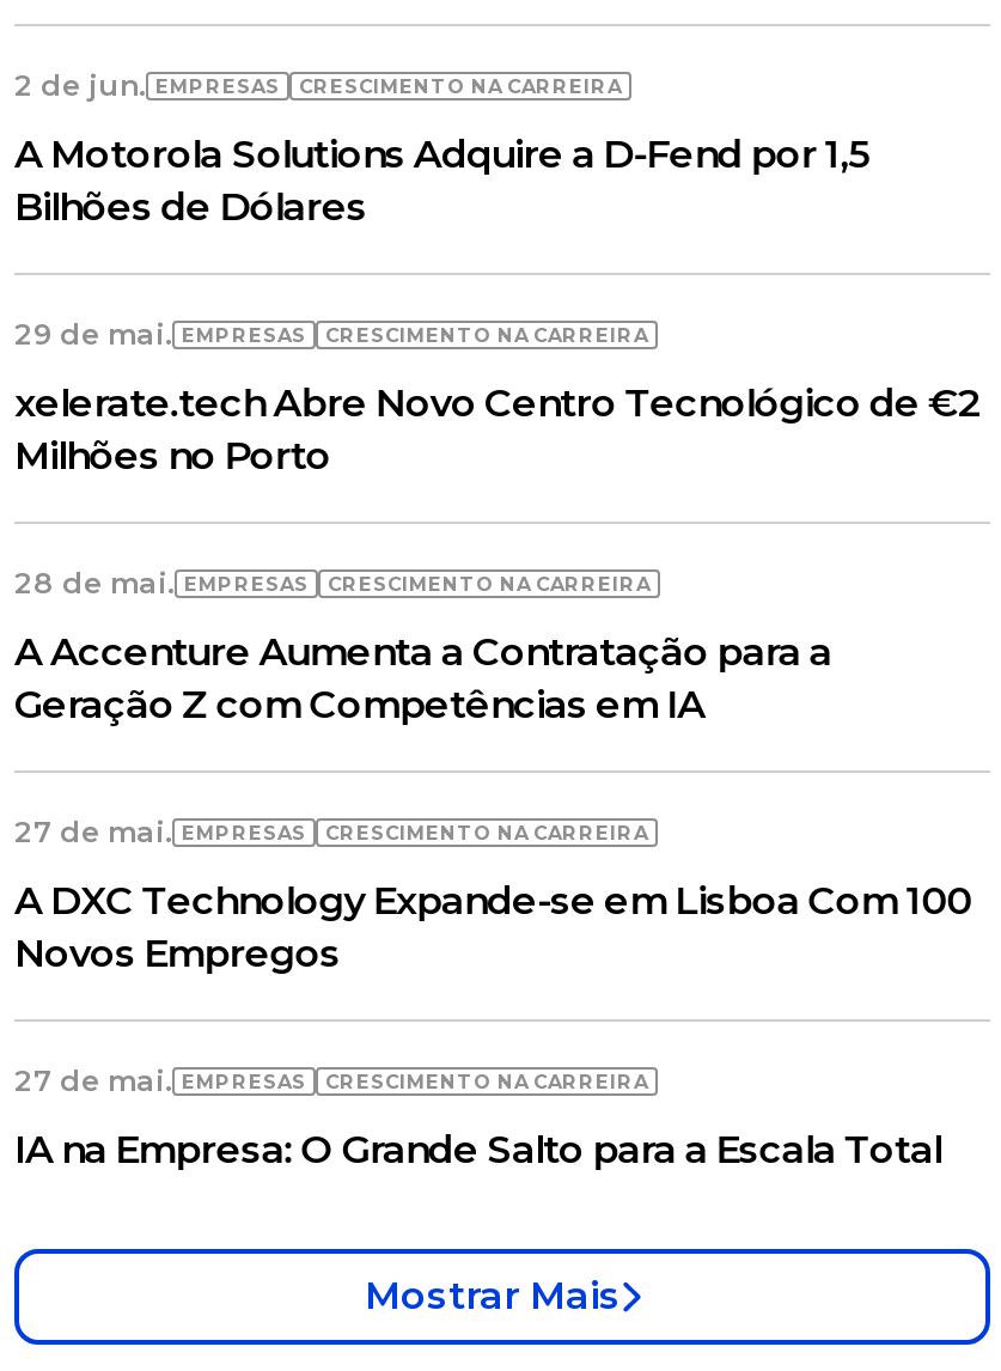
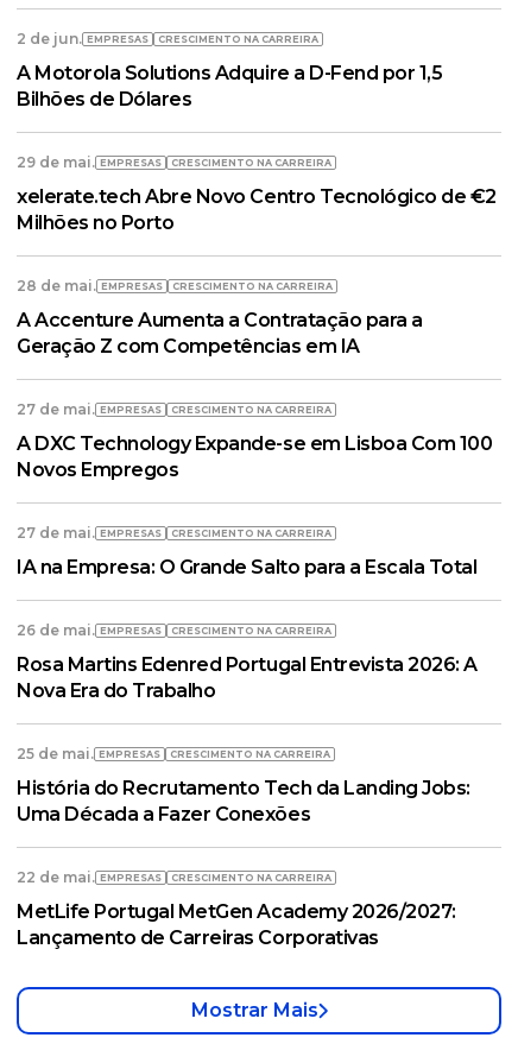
none -> [17,621,478,949] 26 de mai. EMPRESAS | CRESCIMENTO NA CARREIRA | Rosa Martins Edenred Portugal Entrevista 2026: A | Nova Era do Trabalho | 25 de mai. EMPRESAS | CRESCIMENTO NA CARREIRA | História do Recrutamento Tech da Landing Jobs: | Uma Década a Fazer Conexões | 22 de mai. EMPRESAS | CRESCIMENTO NA CARREIRA | MetLife Portugal MetGen Academy 2026/2027: | Lançamento de Carreiras Corporativas

